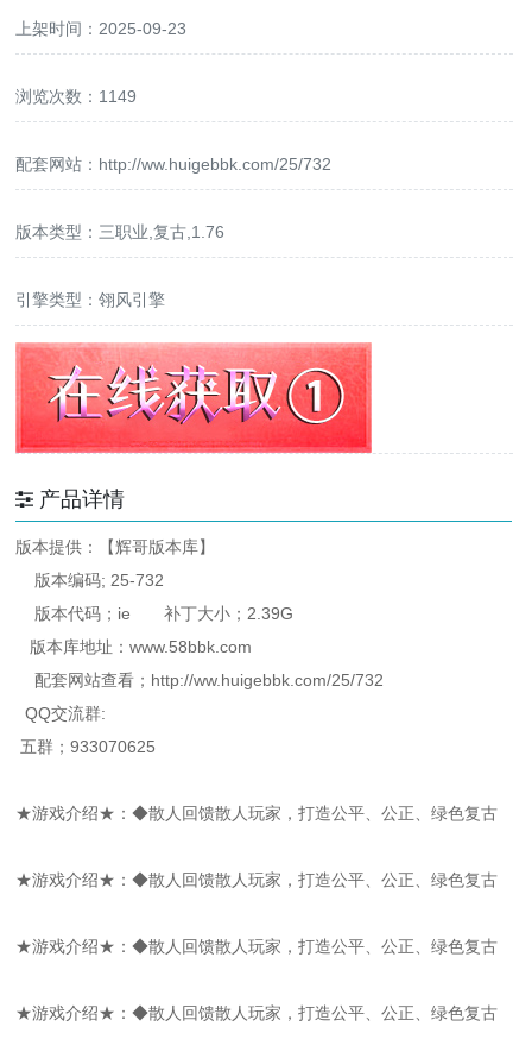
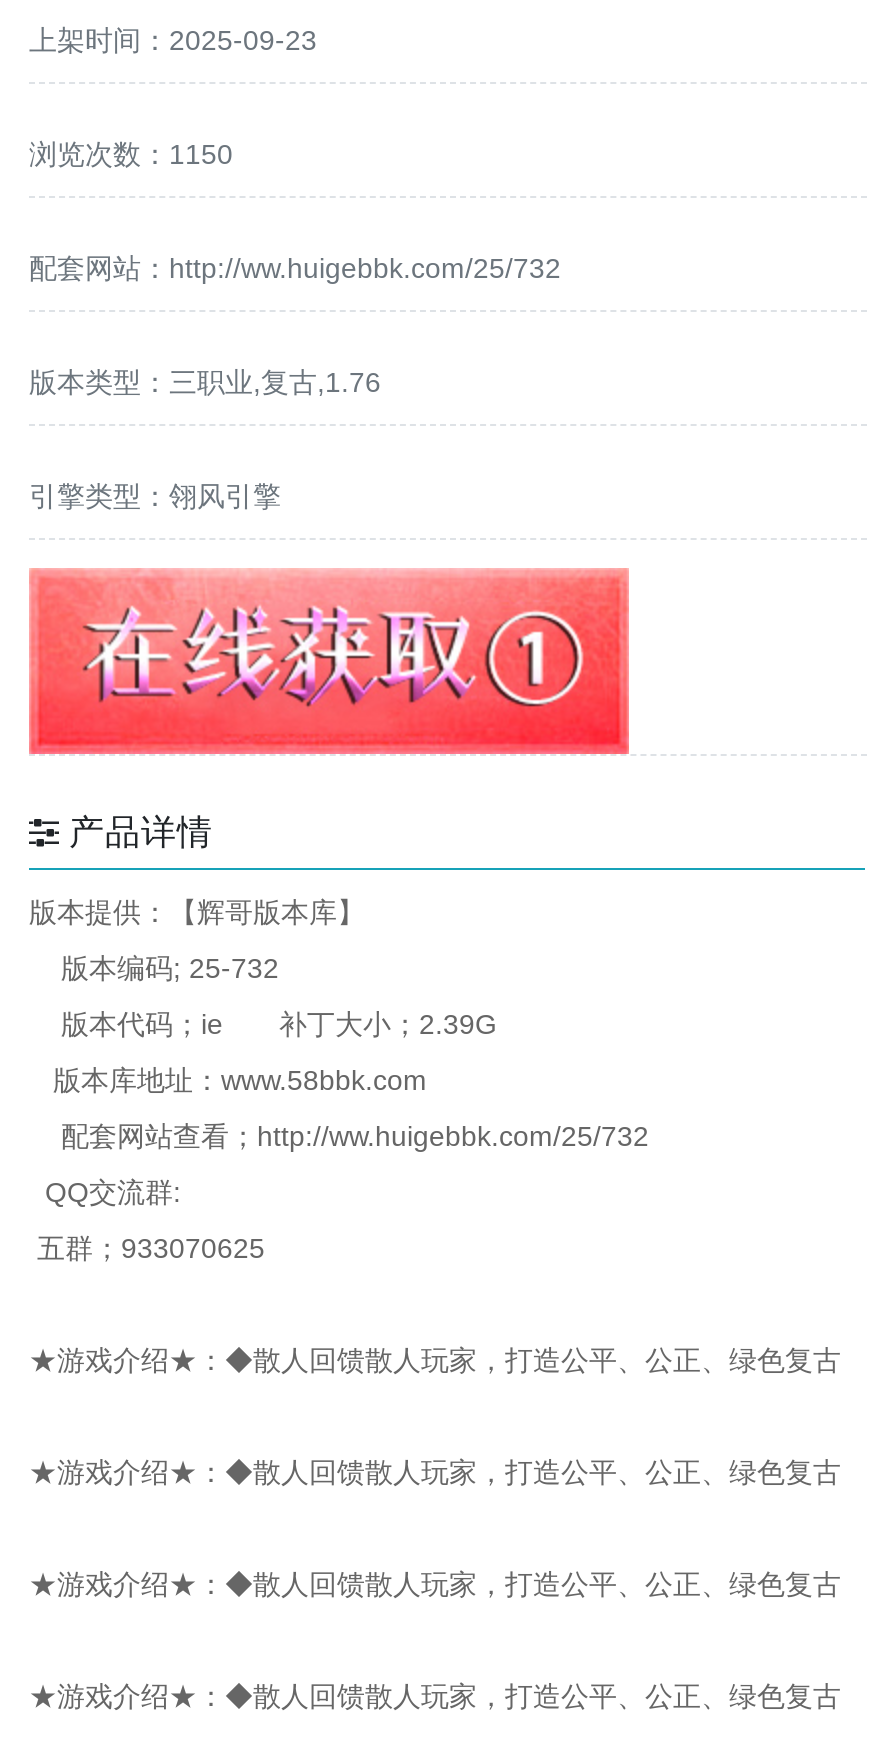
[15,87,137,106] 浏览次数：1149 -> [29,138,233,170] 浏览次数：1150

